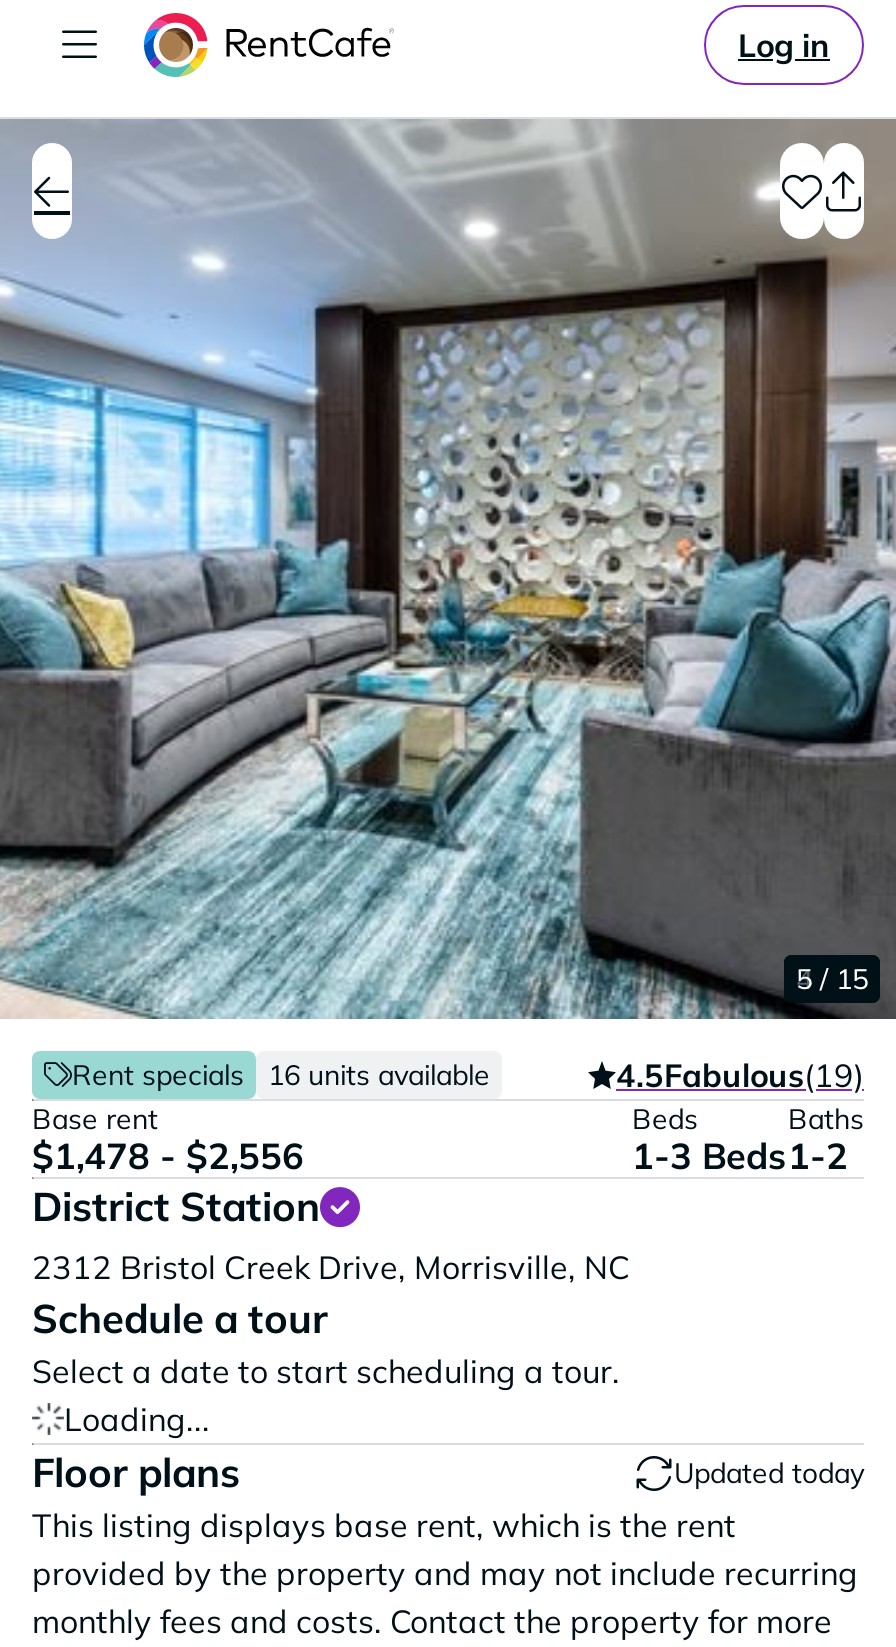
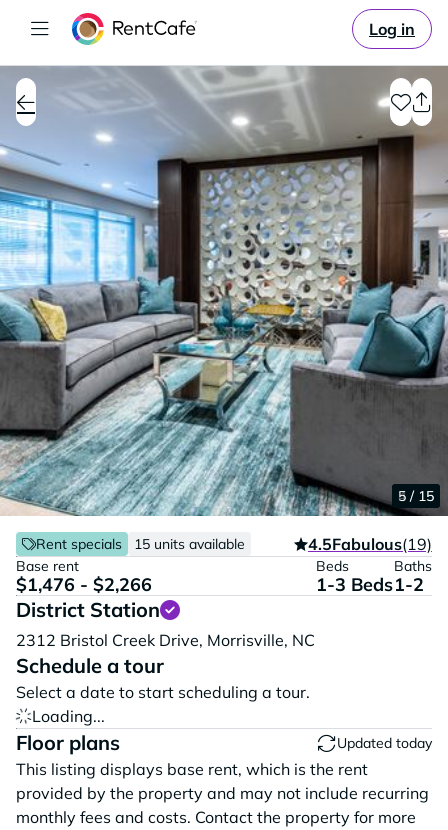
[268,1057,490,1093] 16 units available -> [134,535,245,553] 15 units available
[32,1133,304,1179] $1,478 - $2,556 -> [16,573,152,596] $1,476 - $2,266

